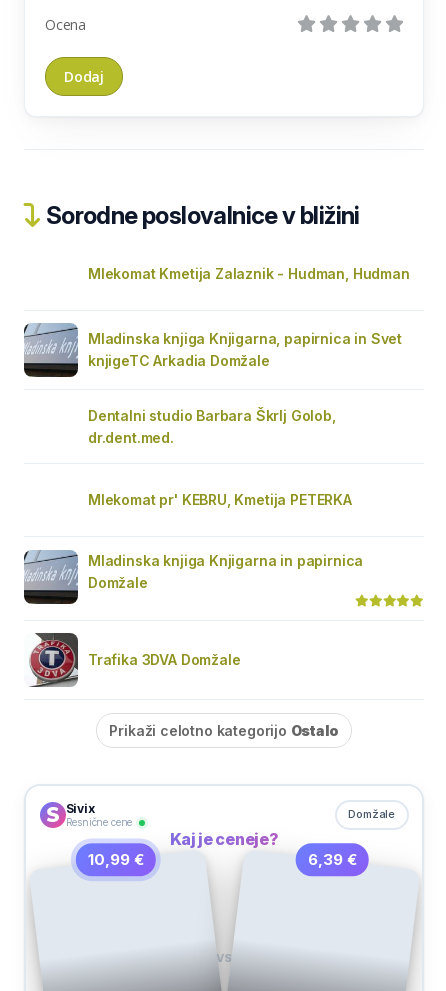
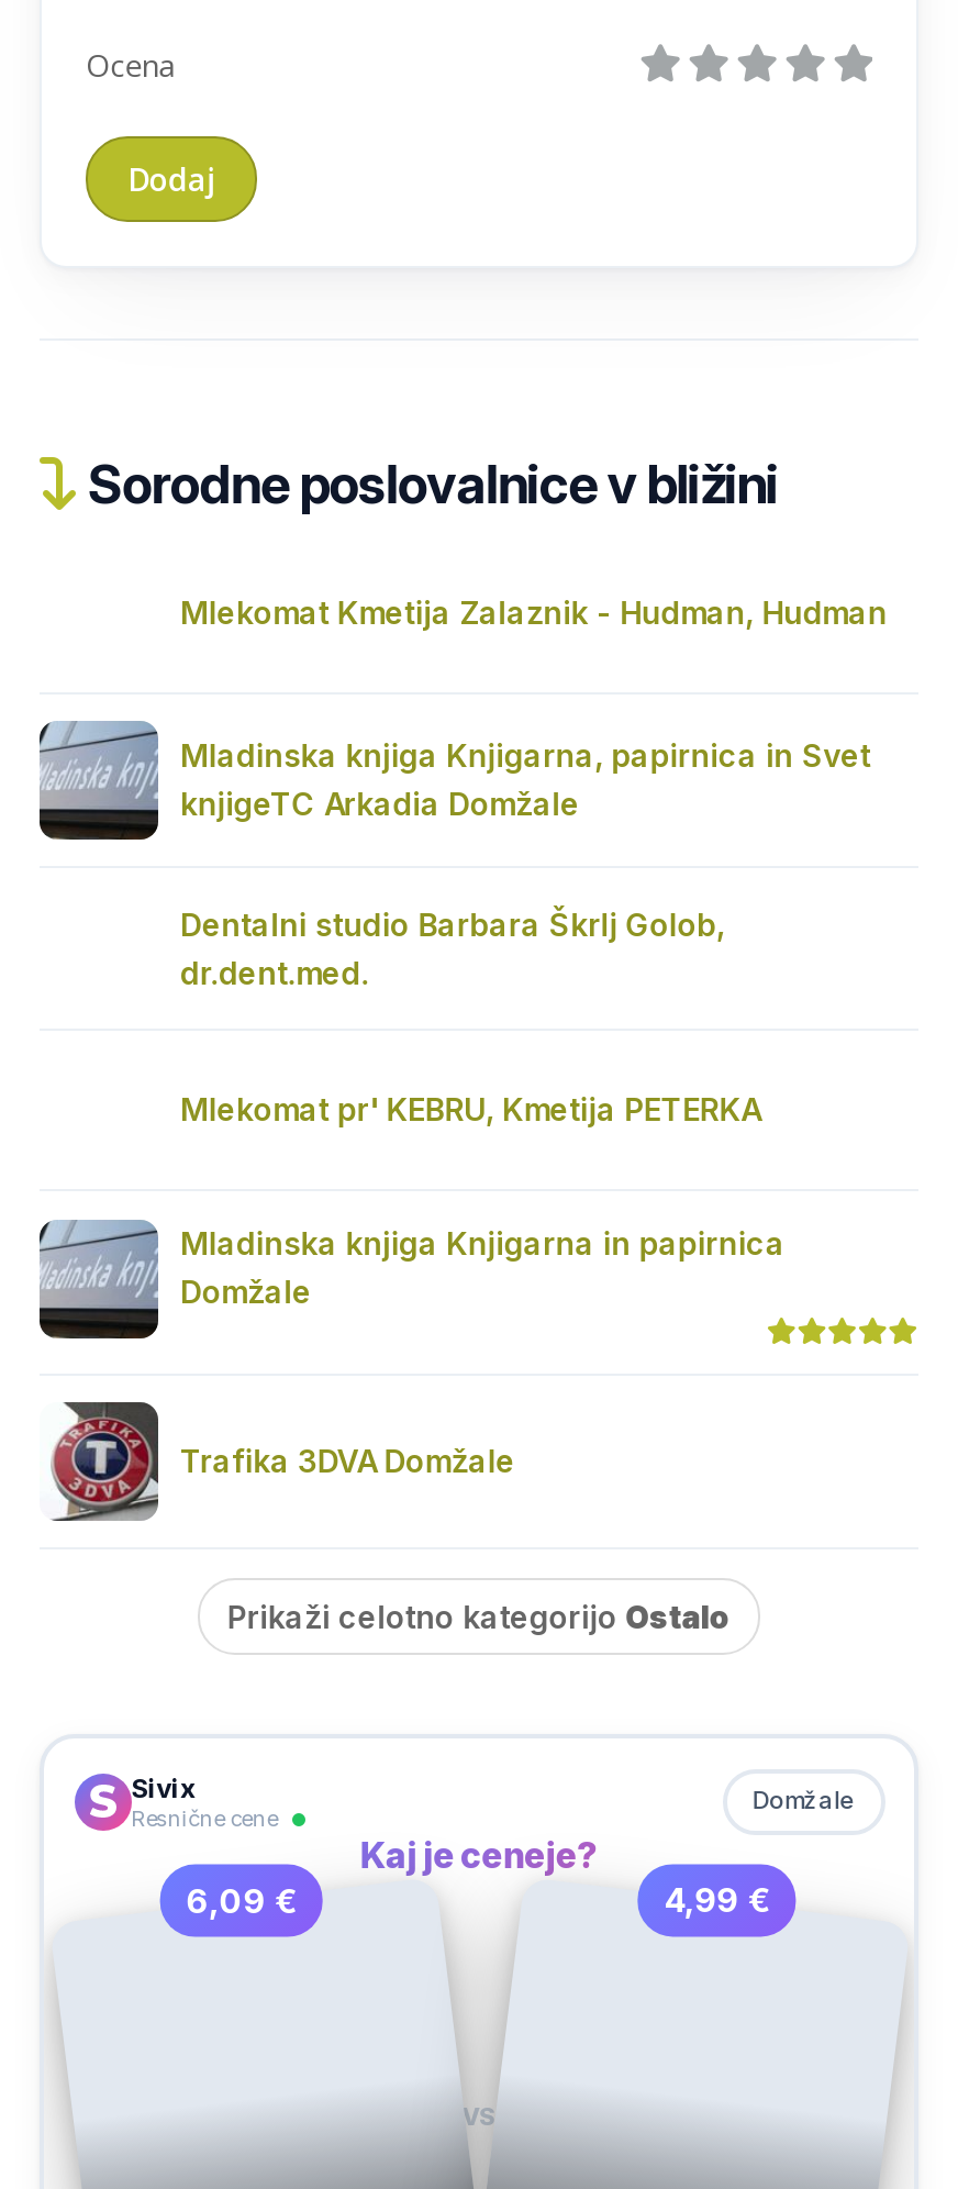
[88,850,144,869] 10,99 € -> [186,1878,296,1920] 6,09 €
[308,850,357,869] 6,39 € -> [664,1878,770,1920] 4,99 €

